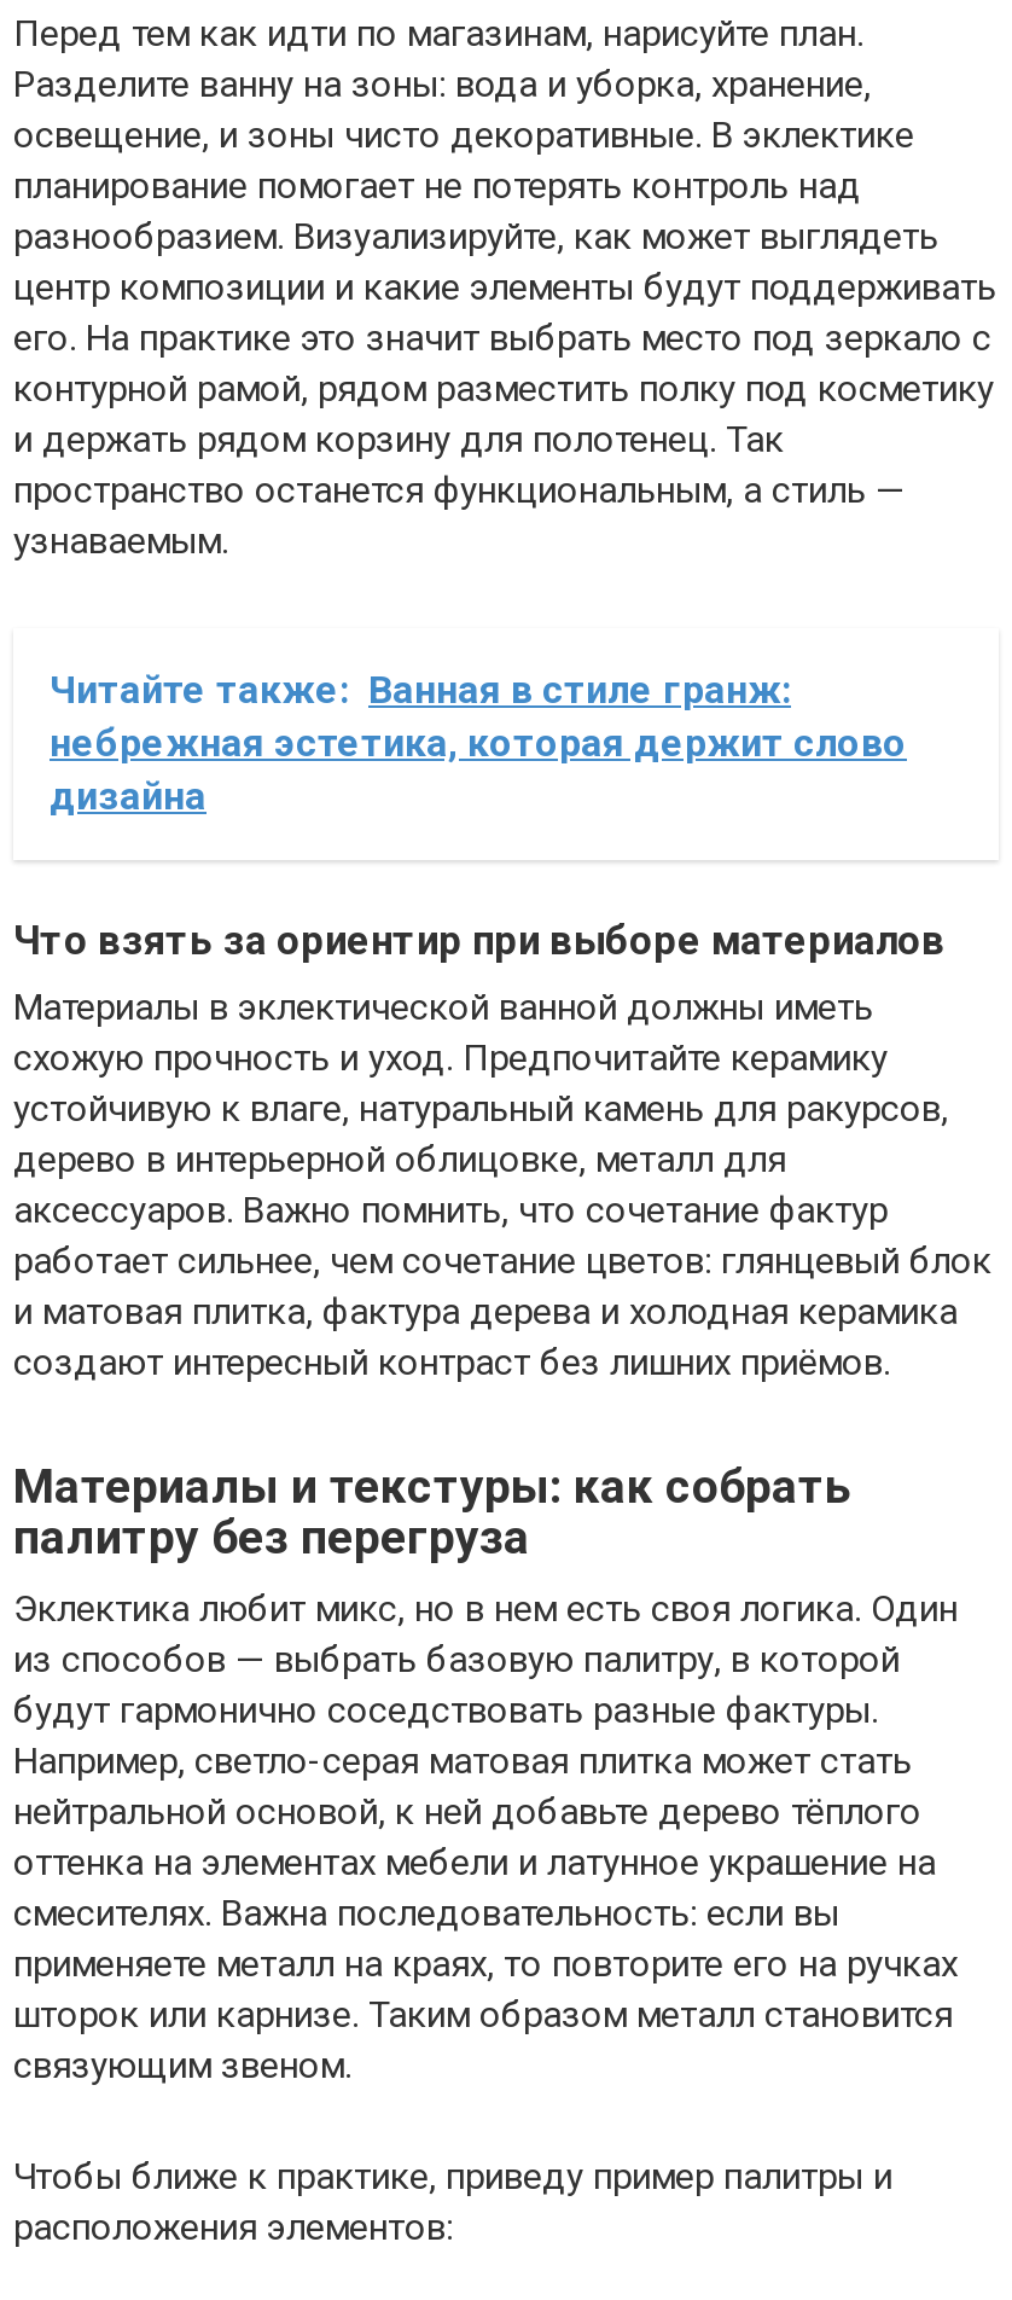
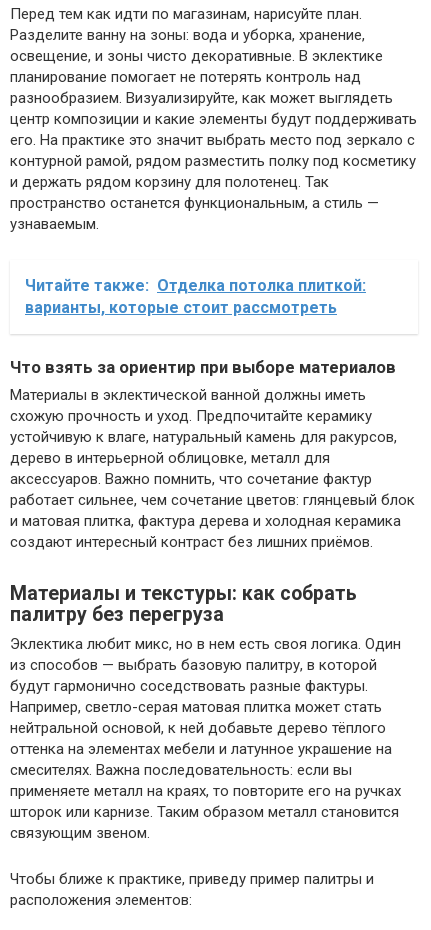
[50,668,907,820] Читайте также: Ванная в стиле гранж: | небрежная эстетика, которая держит слово | дизайна -> [25,276,366,317] Читайте также: Отделка потолка плиткой: | варианты, которые стоит рассмотреть

